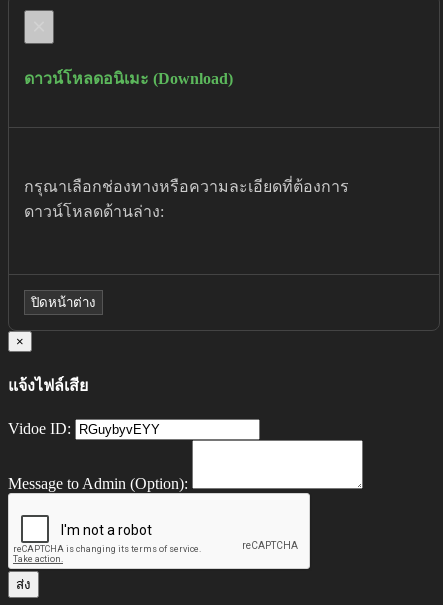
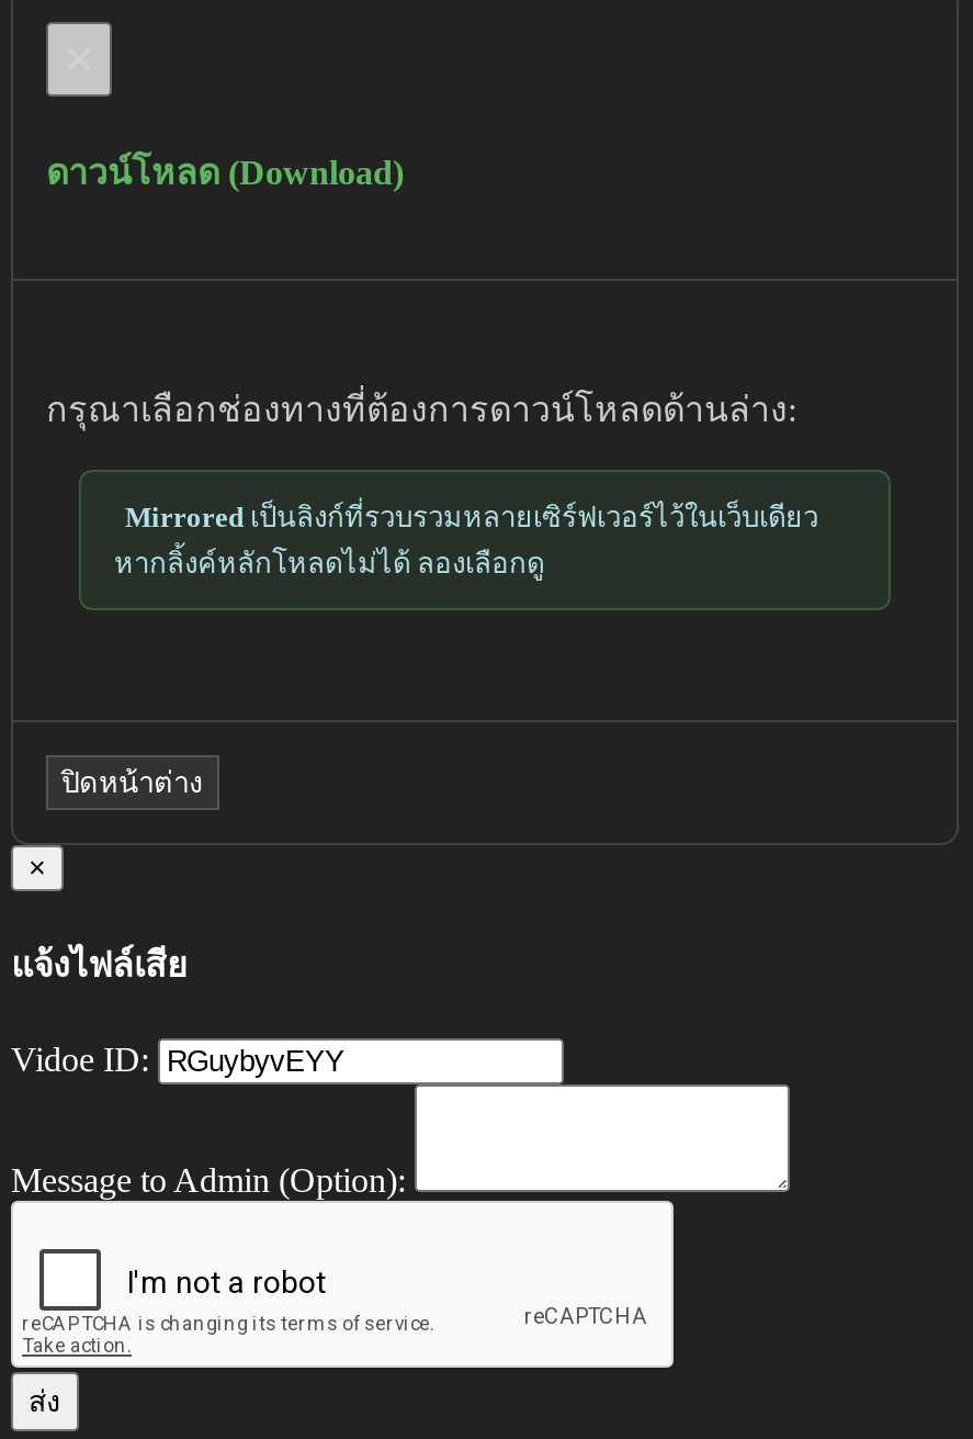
[24,70,233,87] ดาวน์โหลดอนิเมะ (Download) -> [46,153,404,190] ดาวน์โหลด (Download)
[24,178,349,195] กรุณาเลือกช่องทางหรือความละเอียดที่ต้องการ -> [46,391,796,428] กรุณาเลือกช่องทางที่ต้องการดาวน์โหลดด้านล่าง:
[24,203,164,220] ดาวน์โหลดด้านล่าง: -> [114,500,818,579] Mirroredเป็นลิงก์ที่รวบรวมหลายเซิร์ฟเวอร์ไว้ในเว็บเดียว | หากลิ้งค์หลักโหลดไม่ได้ ลองเลือกดู

